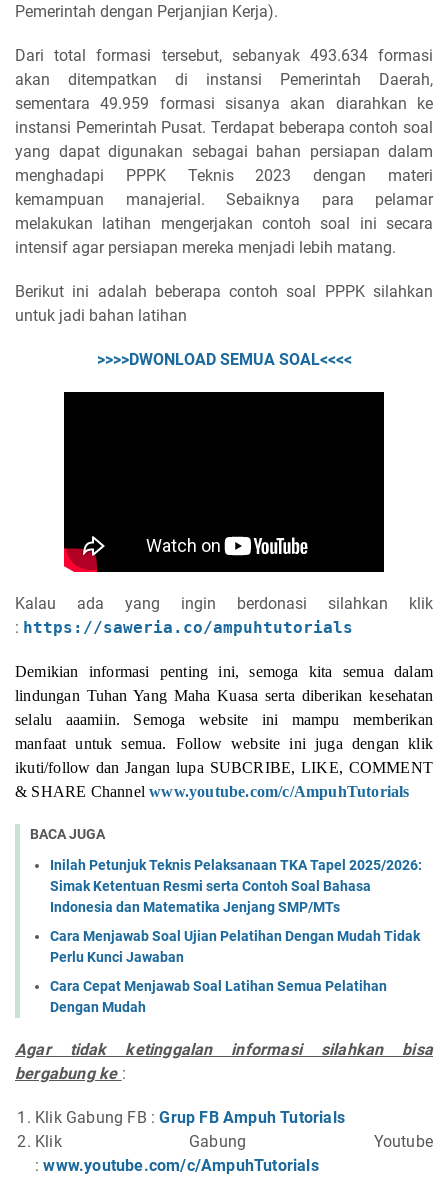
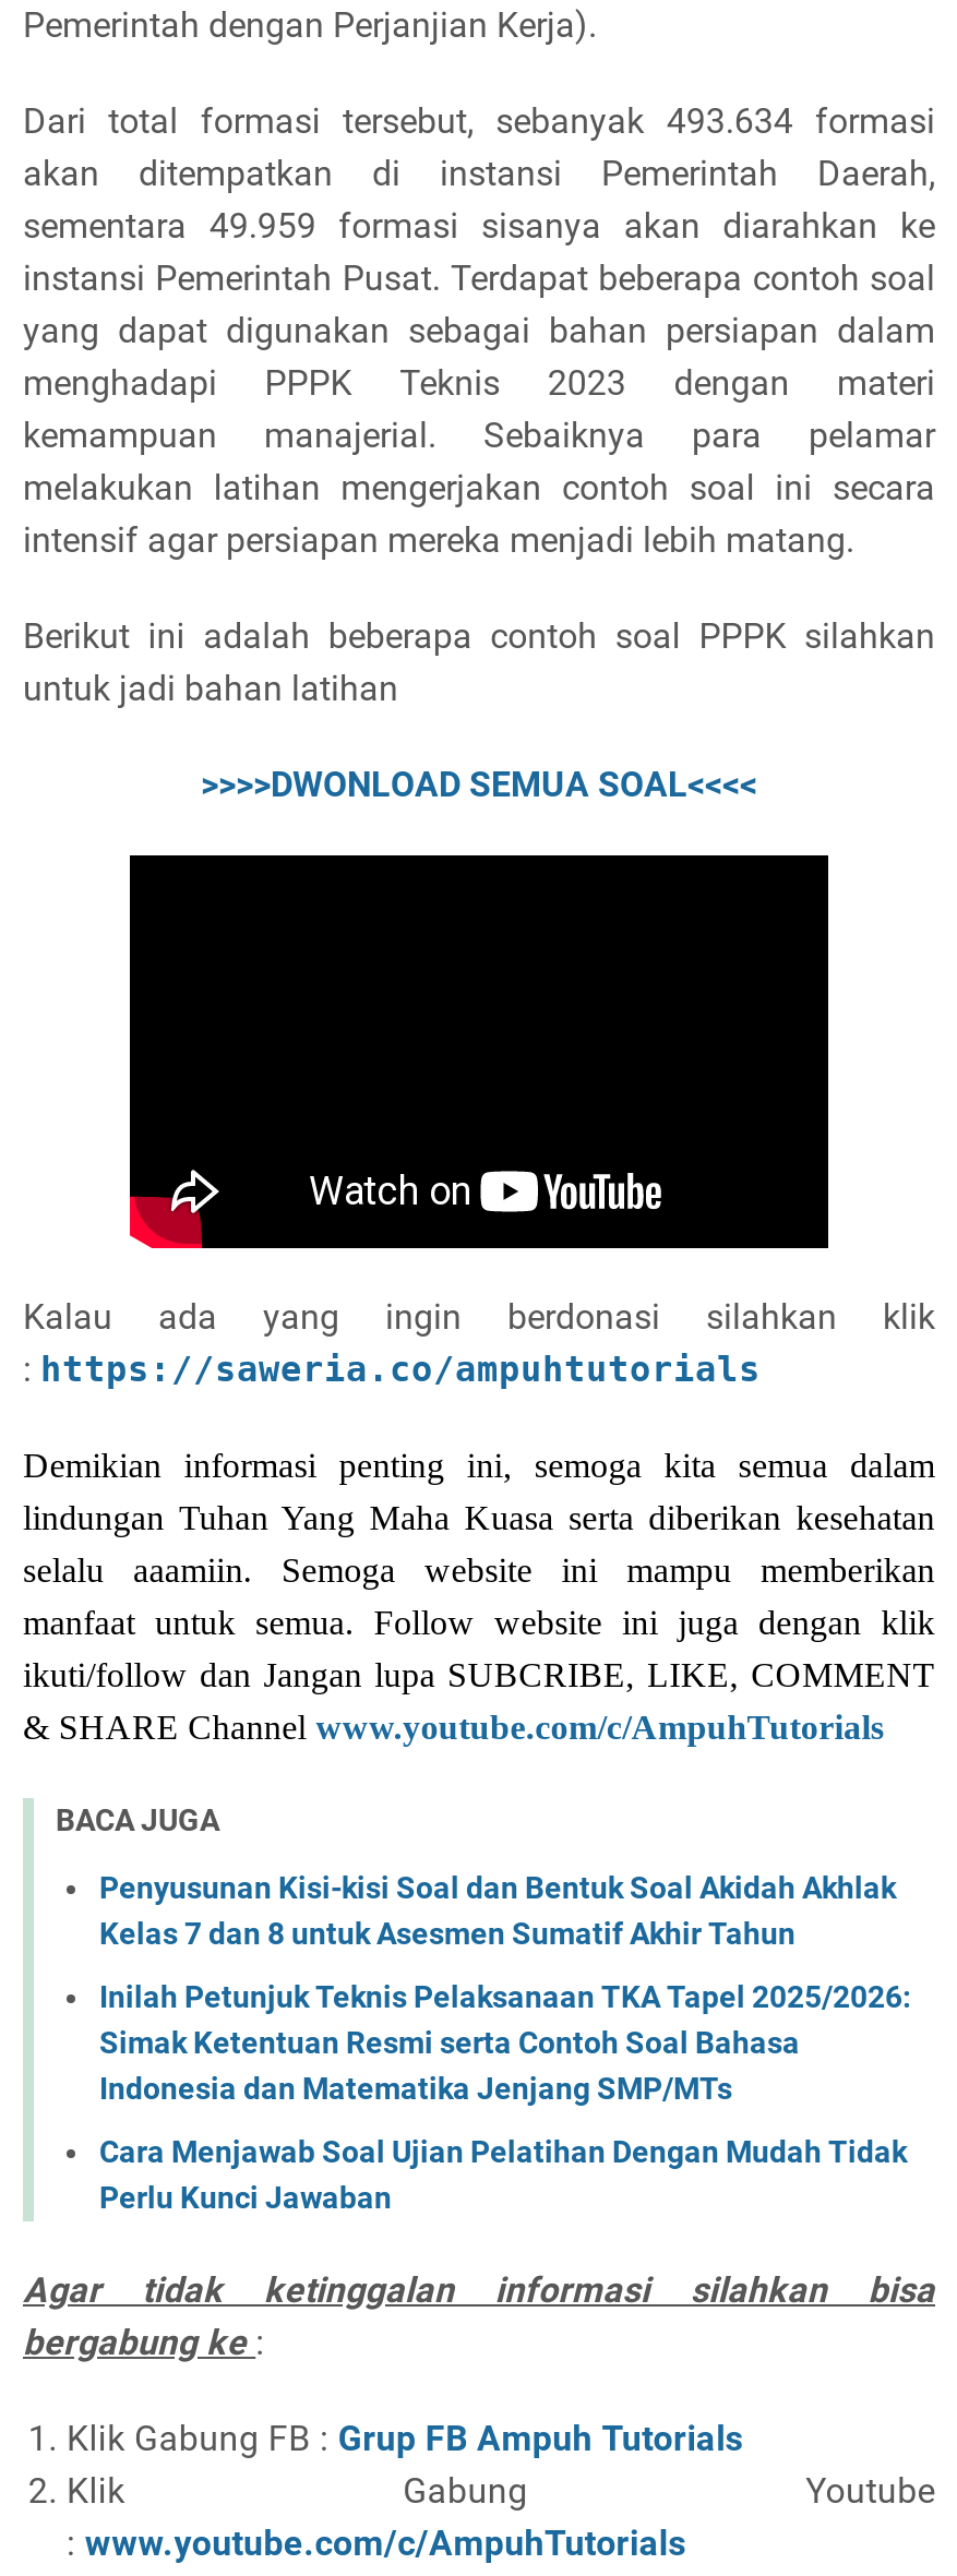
none -> [99,1869,896,1950] Penyusunan Kisi-kisi Soal dan Bentuk Soal Akidah Akhlak | Kelas 7 dan 8 untuk Asesmen Sumatif Akhir Tahun
moved [50,857,422,965] -> [99,1979,911,2214]: Inilah Petunjuk Teknis Pelaksanaan TKA Tapel 2025/2026: | Simak Ketentuan Resmi serta Contoh Soal Bahasa | Indonesia dan Matematika Jenjang SMP/MTs | Cara Menjawab Soal Ujian Pelatihan Dengan Mudah Tidak | Perlu Kunci Jawaban
[50,978,387,1015] Cara Cepat Menjawab Soal Latihan Semua Pelatihan | Dengan Mudah -> none

